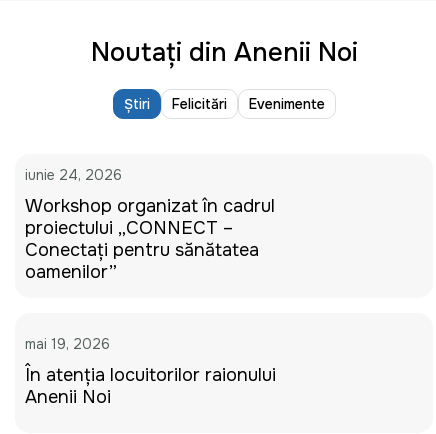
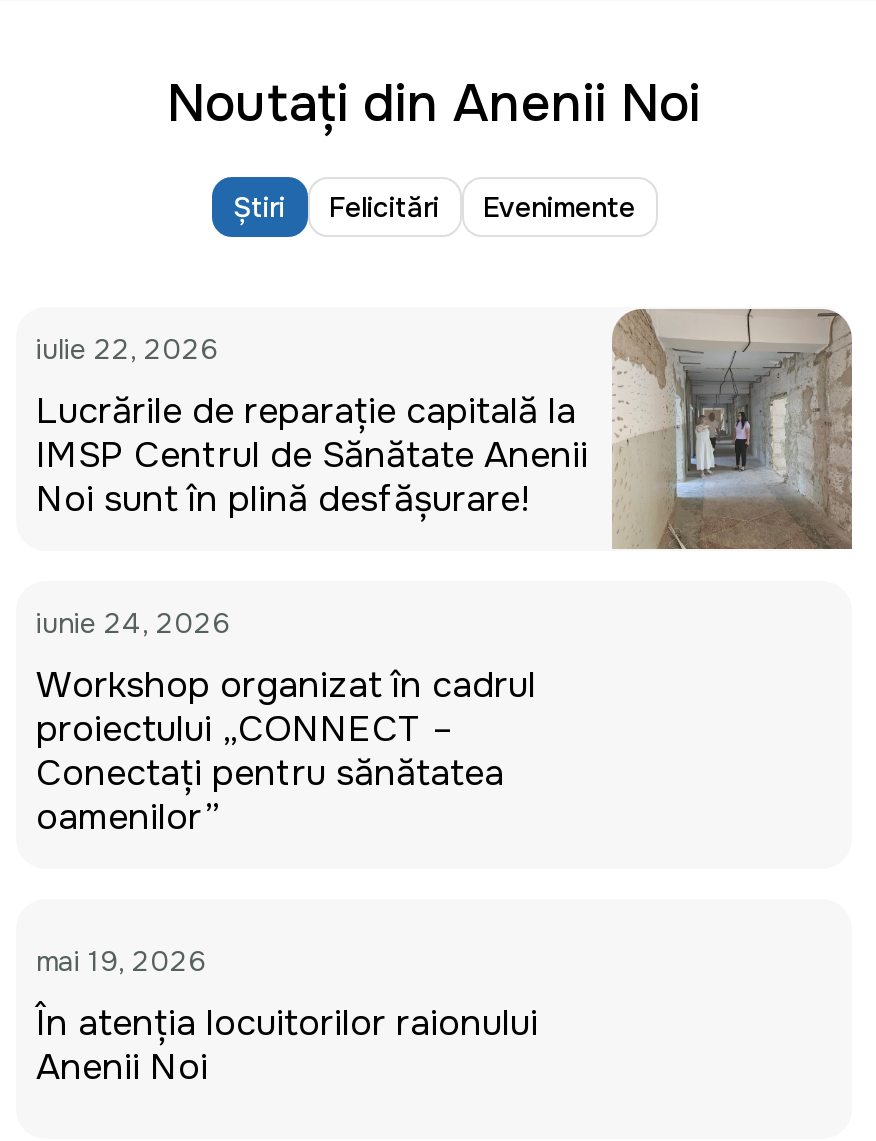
none -> [36,307,854,551] [image] | iulie 22, 2026 | Lucrările de reparație capitală la | IMSP Centrul de Sănătate Anenii | Noi sunt în plină desfășurare!

